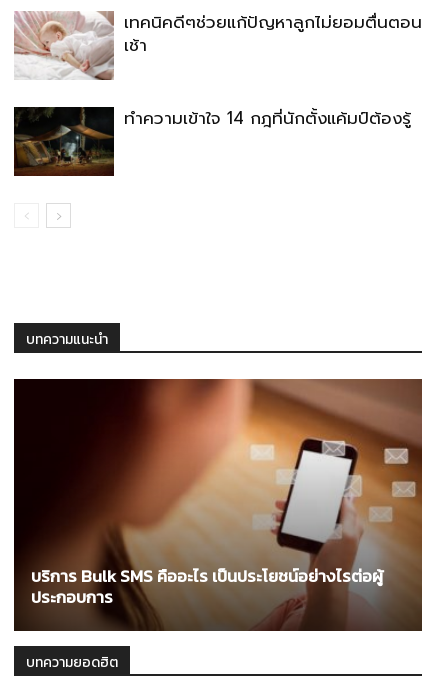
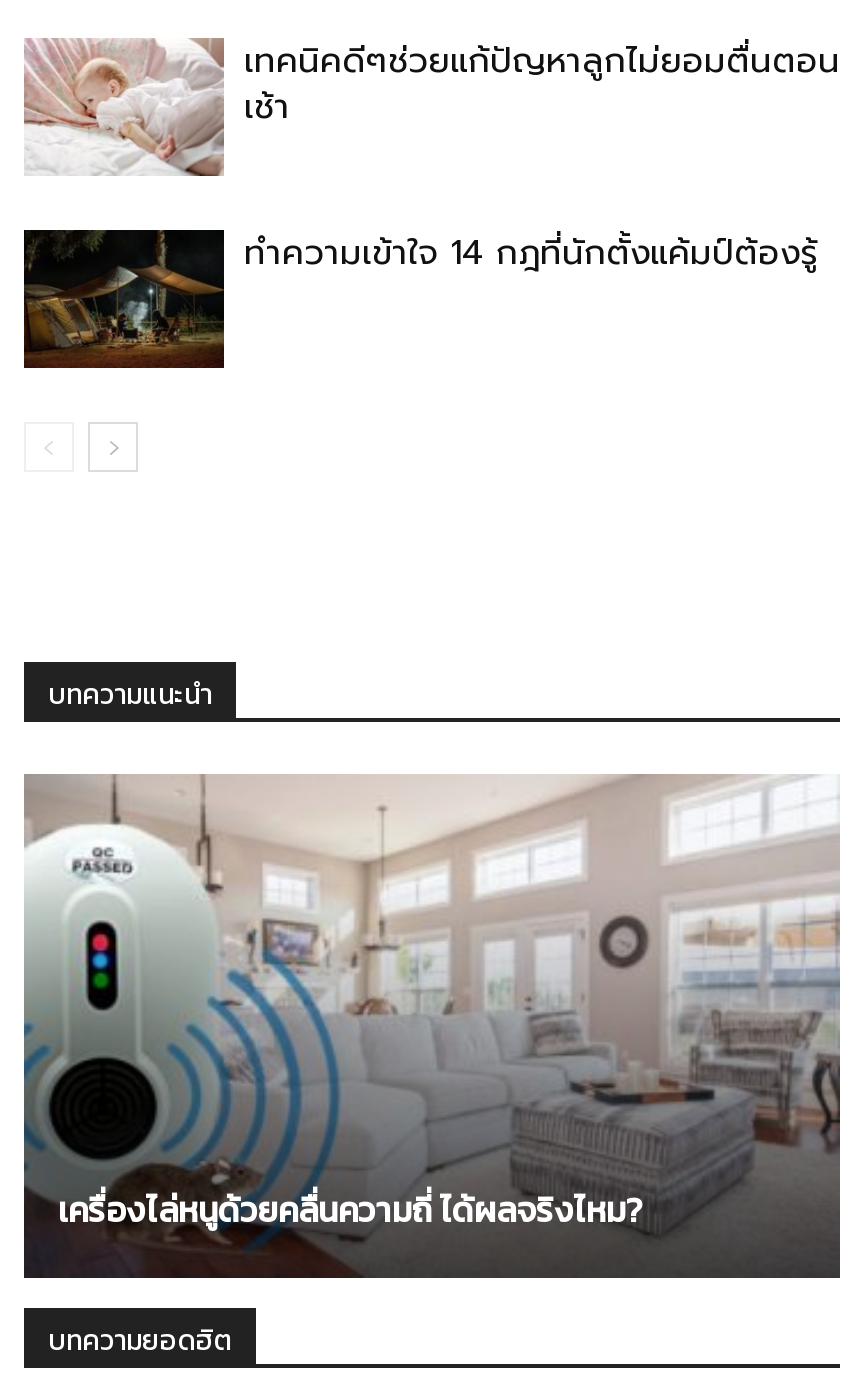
[13,378,423,632] [image] | บริการ Bulk SMS คืออะไร เป็นประโยชน์อย่างไรต่อผู้ | ประกอบการ -> [22,773,842,1279] [image] | เครื่องไล่หนูด้วยคลื่นความถี่ ได้ผลจริงไหม?

